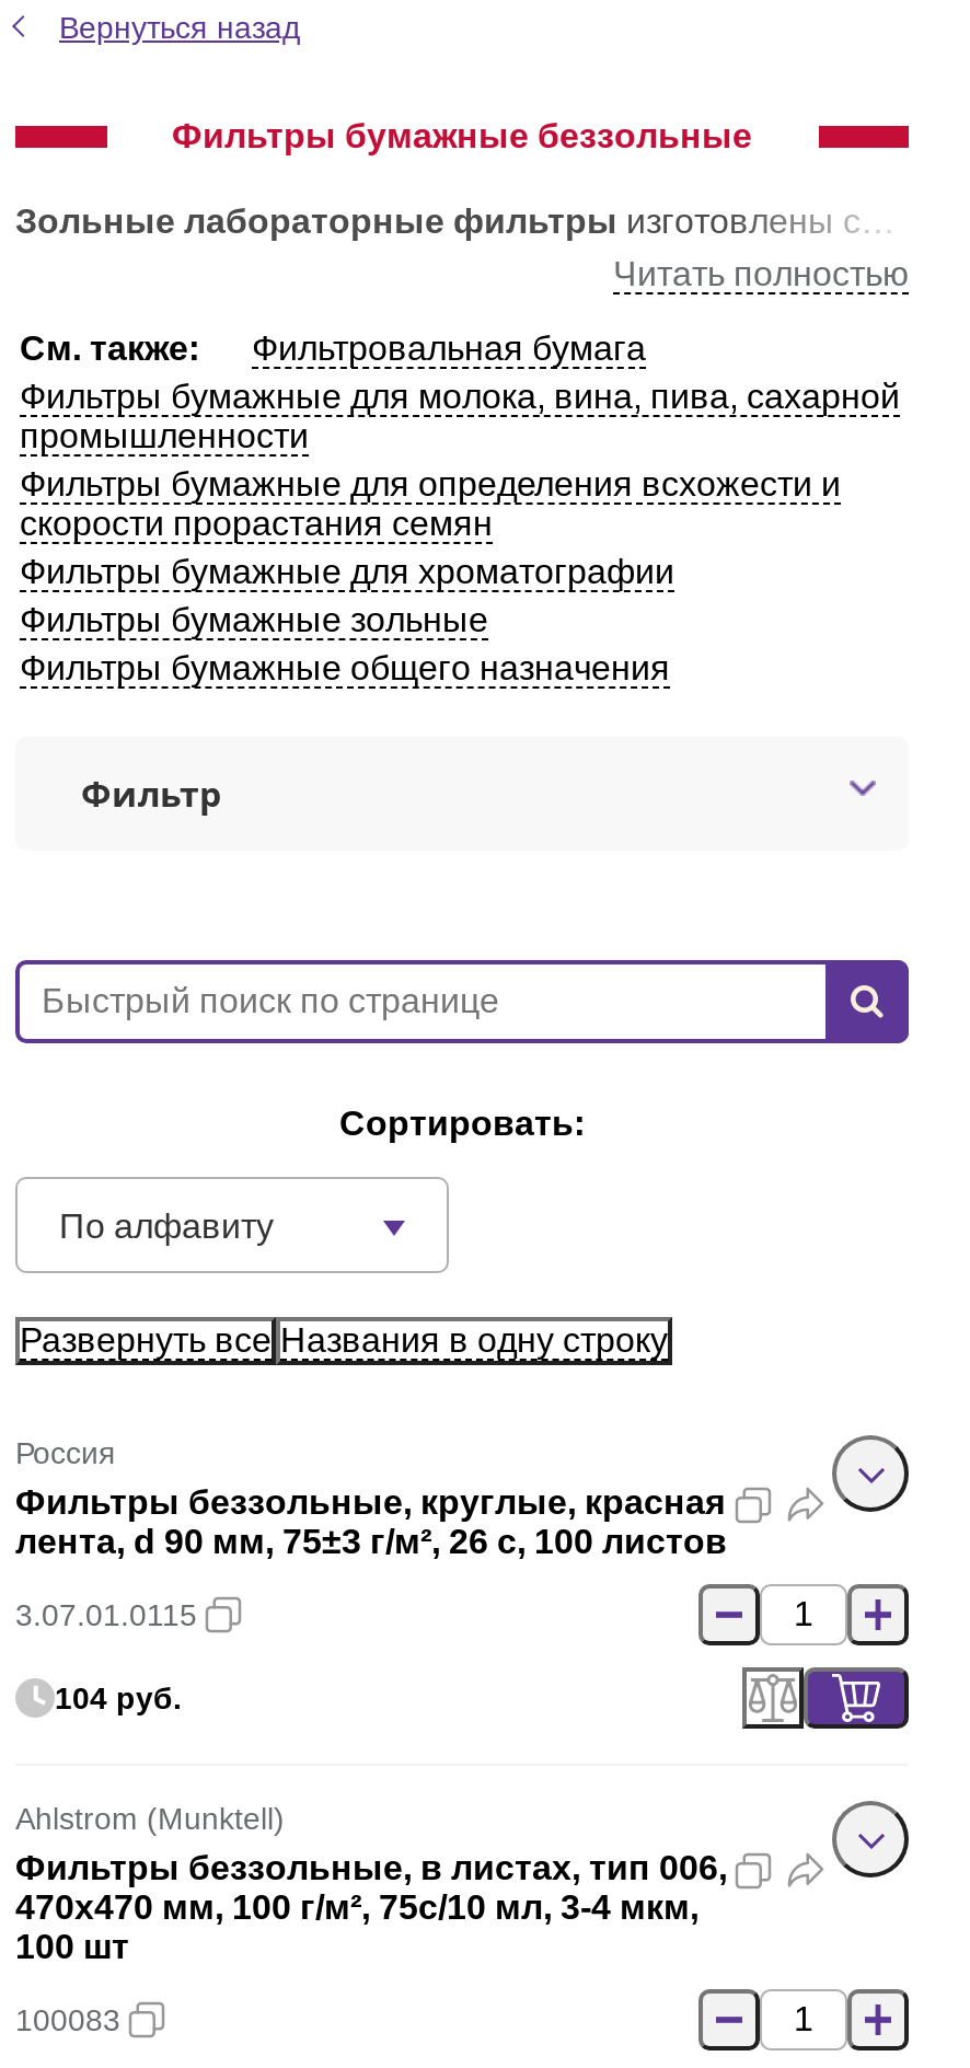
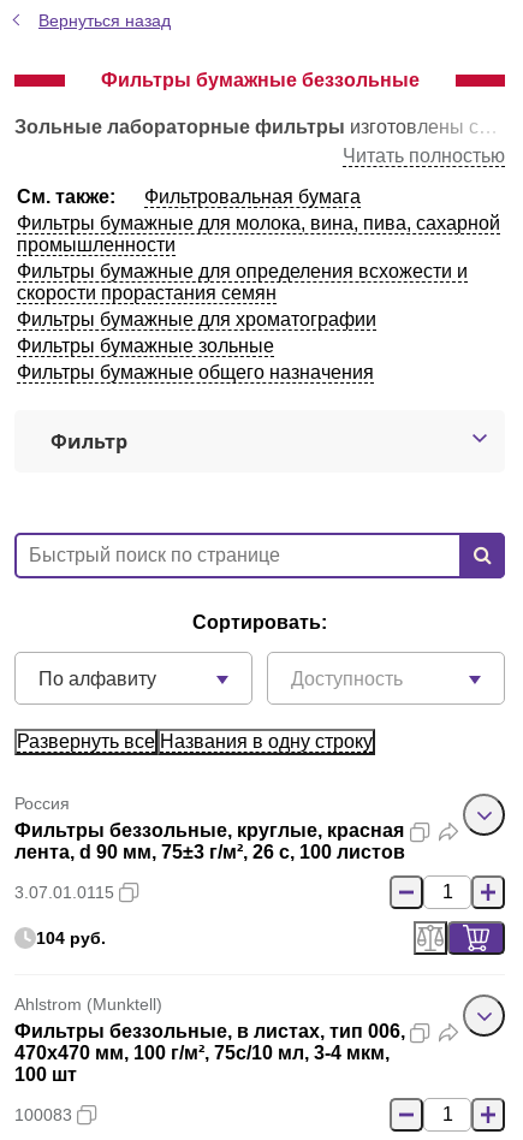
none -> [291,669,403,689] Доступность

